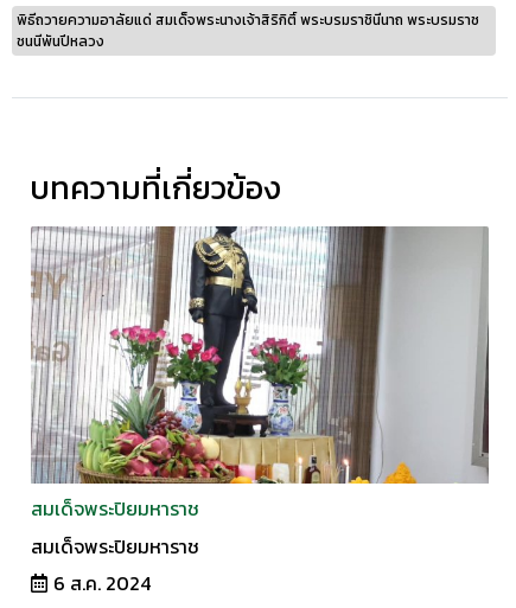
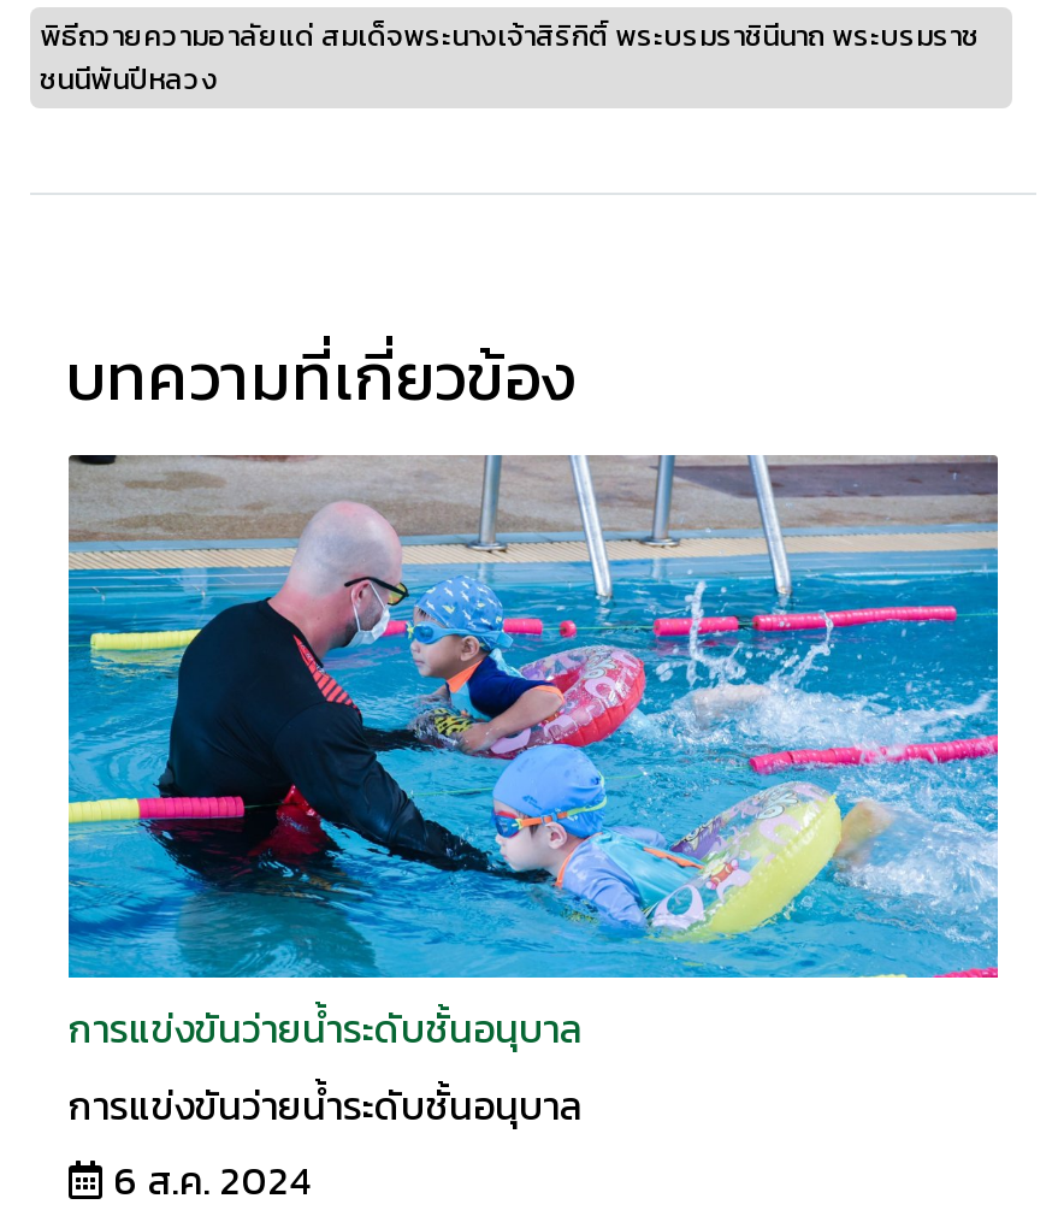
[30,225,490,560] [image] | สมเด็จพระปิยมหาราช | สมเด็จพระปิยมหาราช -> [66,454,1000,1135] [image] | การแข่งขันว่ายน้ำระดับชั้นอนุบาล | การแข่งขันว่ายน้ำระดับชั้นอนุบาล

